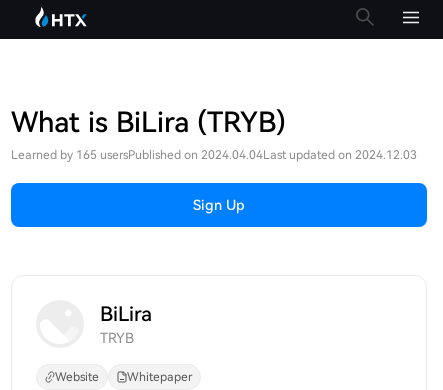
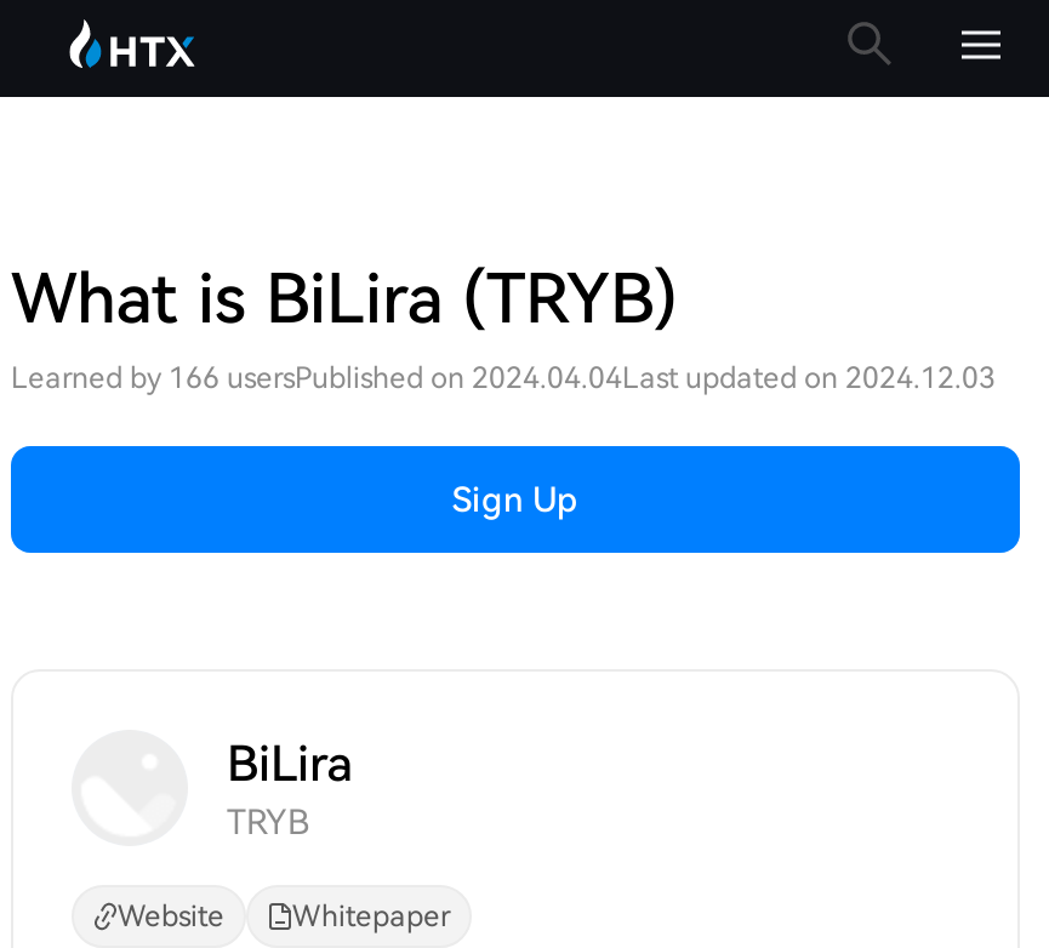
[11,148,417,162] Learned by 165 usersPublished on 2024.04.04Last updated on 2024.12.03 -> [11,361,996,395] Learned by 166 usersPublished on 2024.04.04Last updated on 2024.12.03

